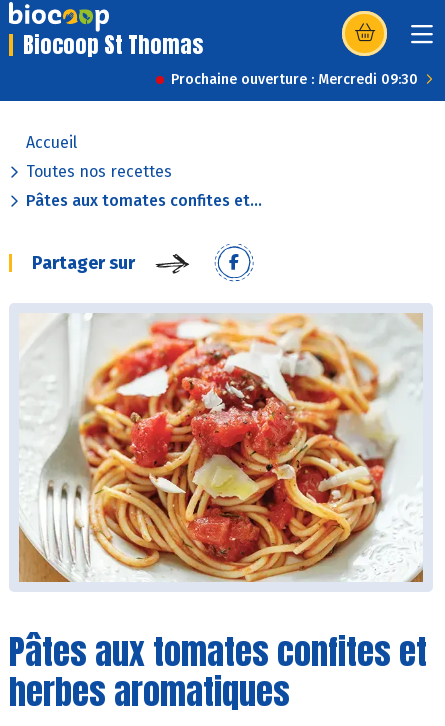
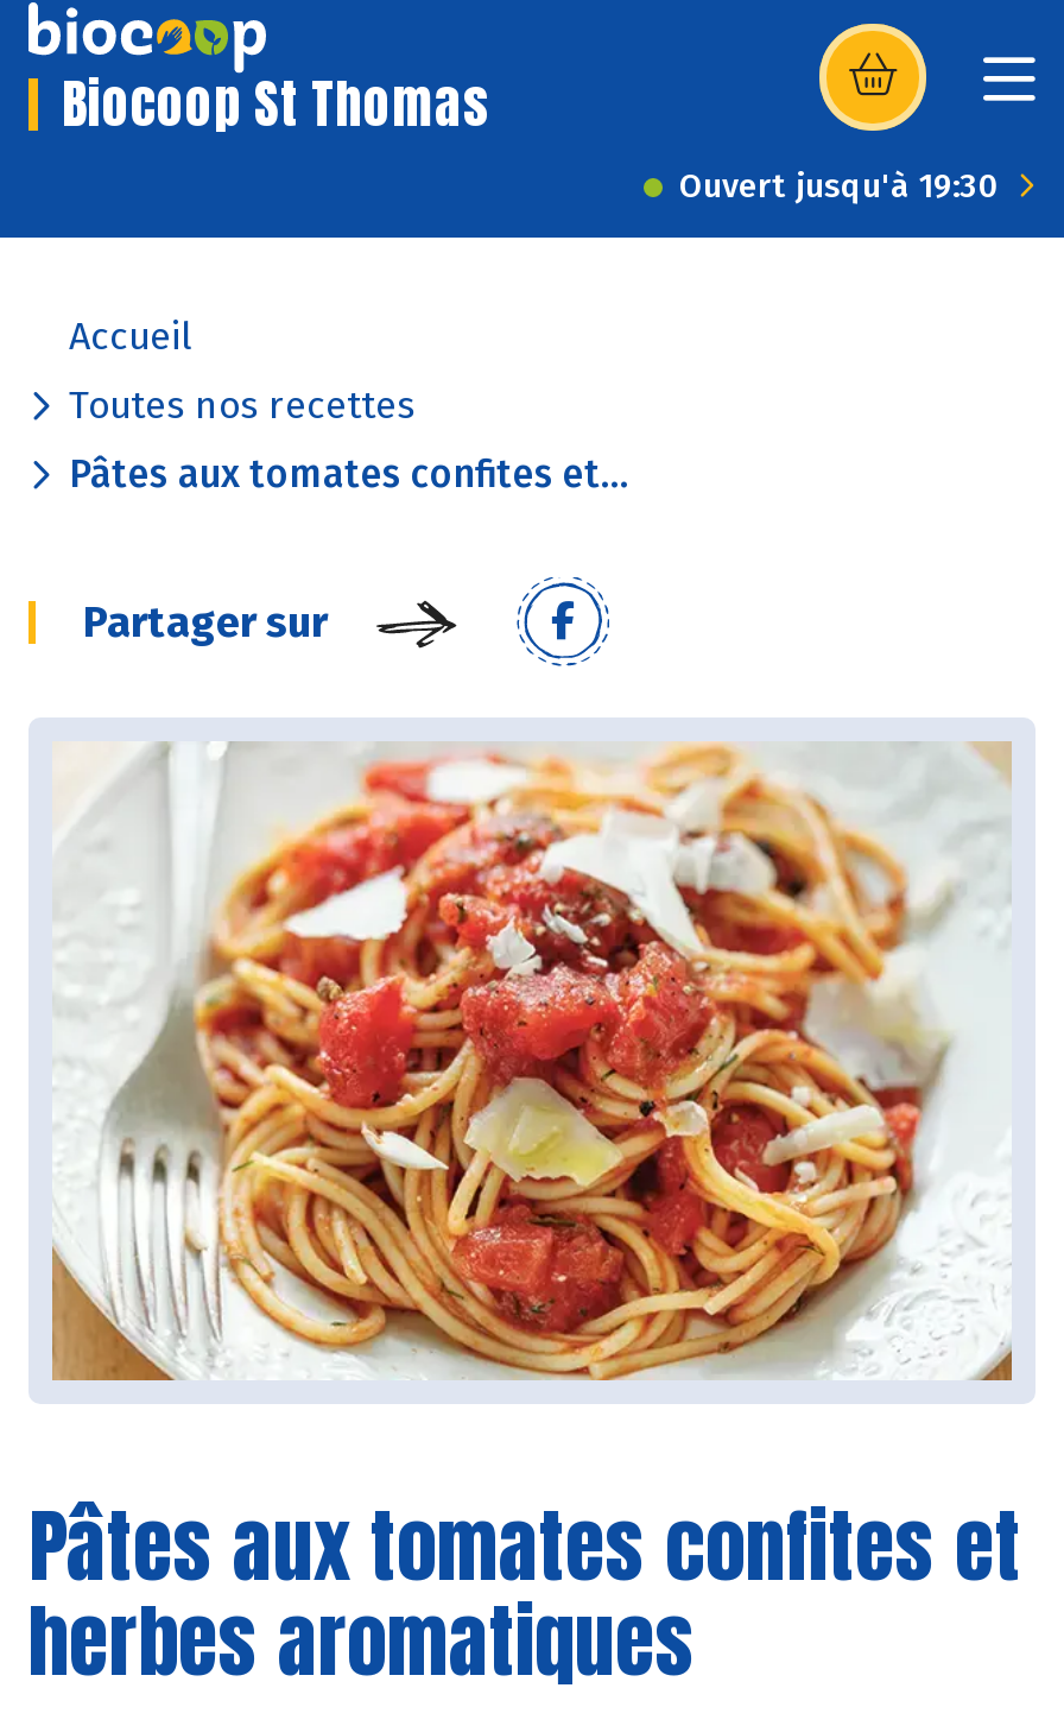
[171,71,418,88] Prochaine ouverture : Mercredi 09:30 -> [679,166,1000,207] Ouvert jusqu'à 19:30

